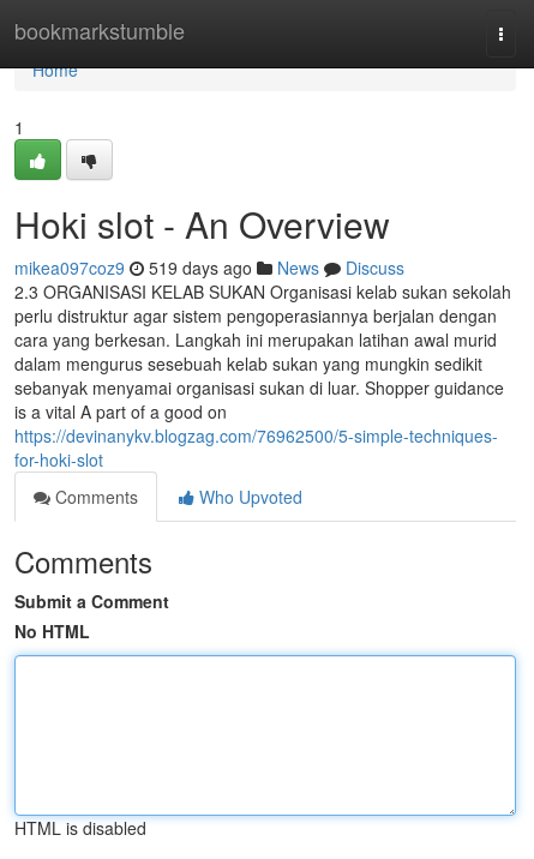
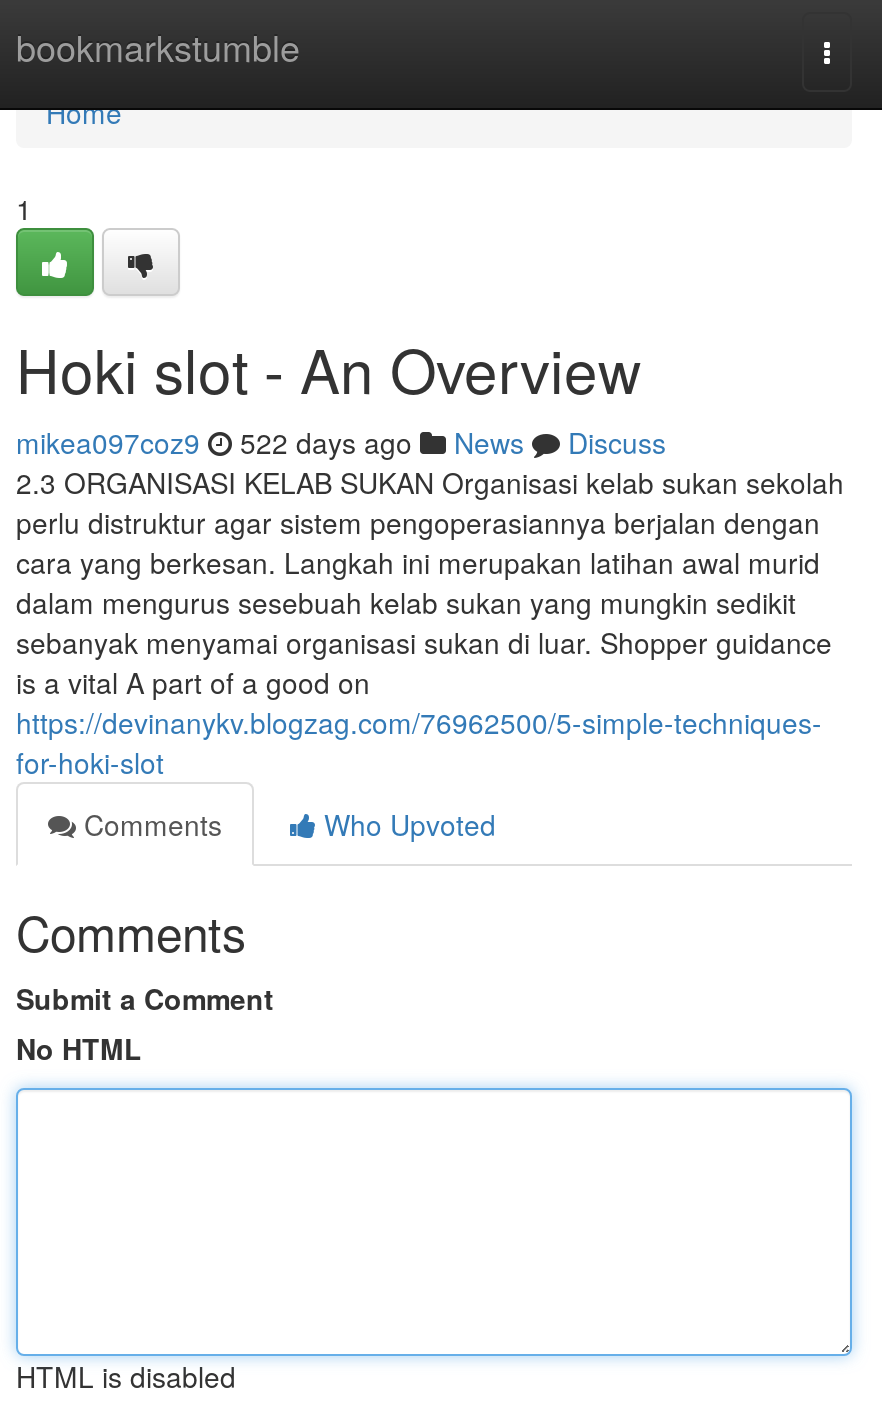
[14,256,404,280] mikea097coz9 519 days ago News Discuss -> [16,422,666,462] mikea097coz9 522 days ago News Discuss

